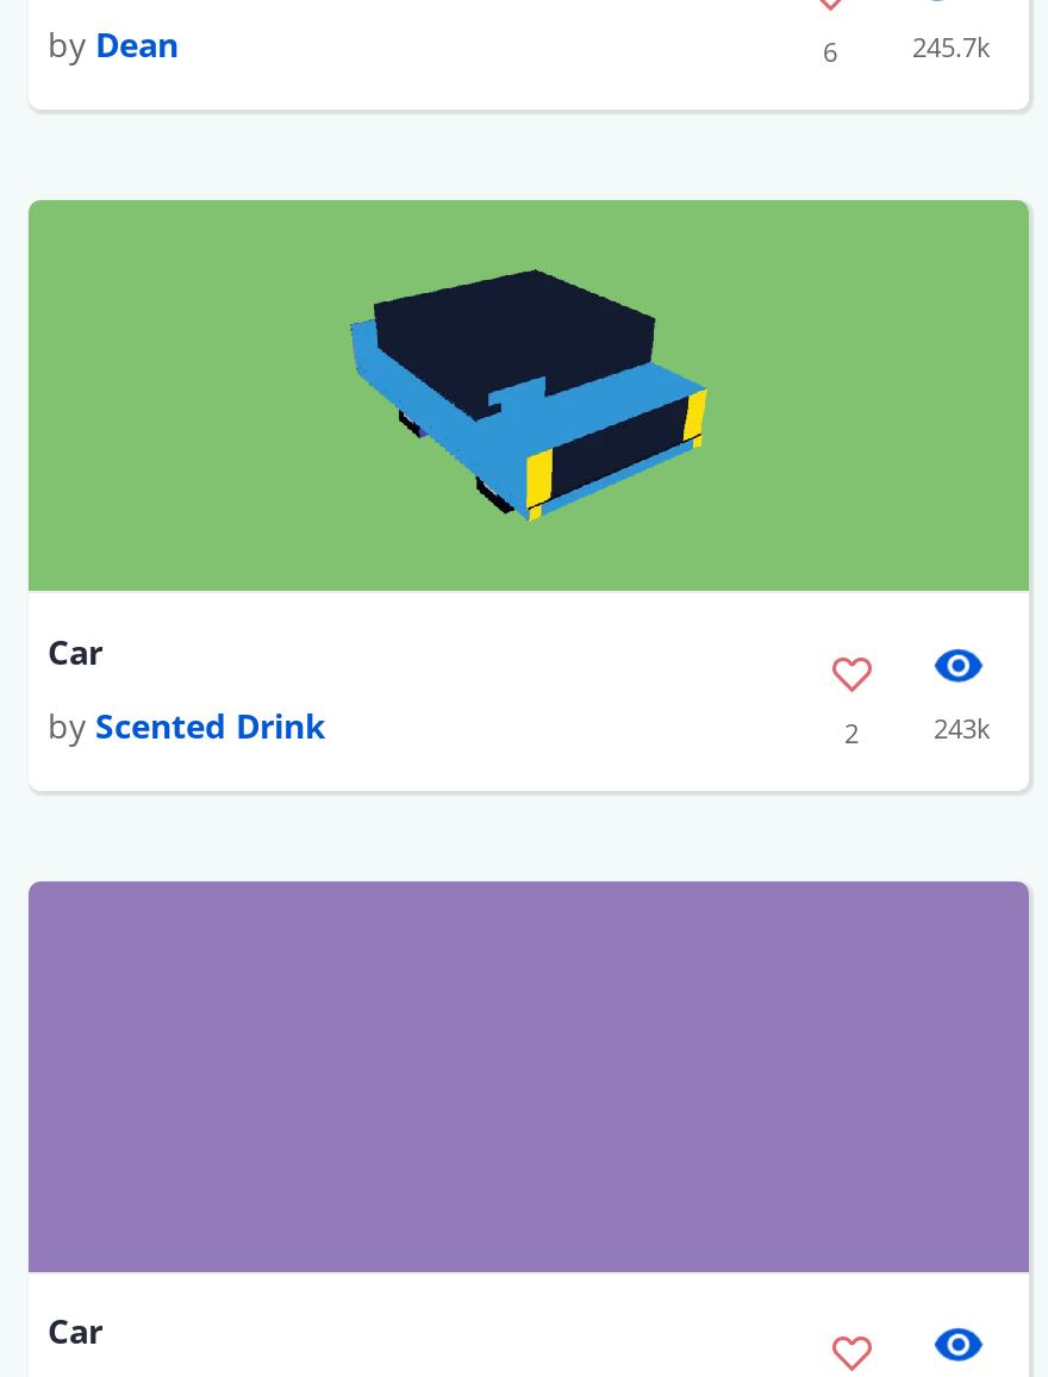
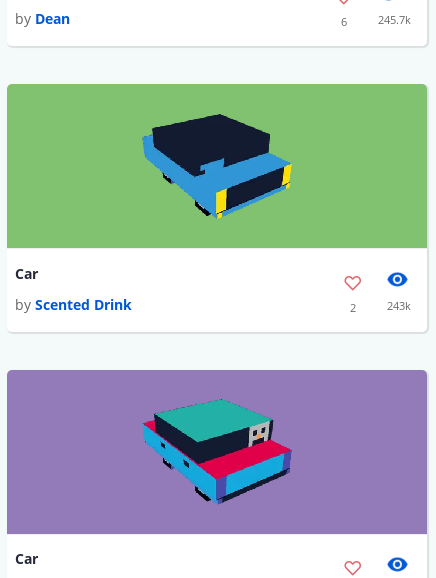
none -> [142,398,292,505] [image]

